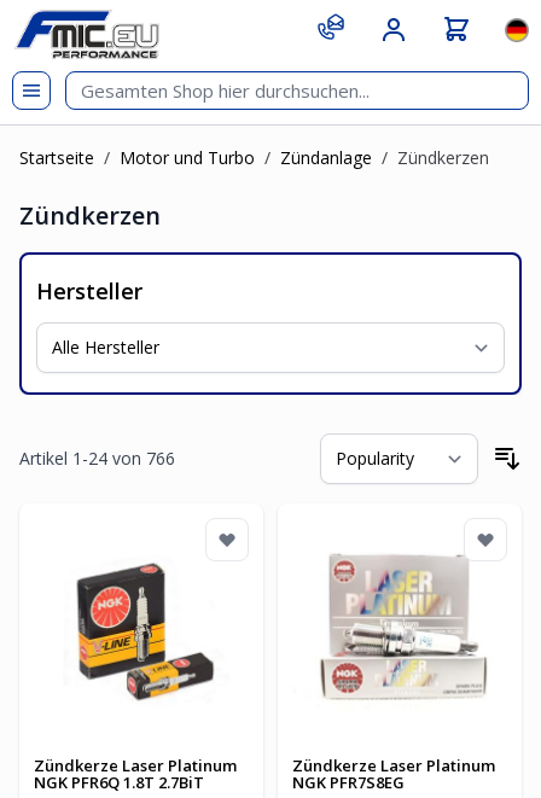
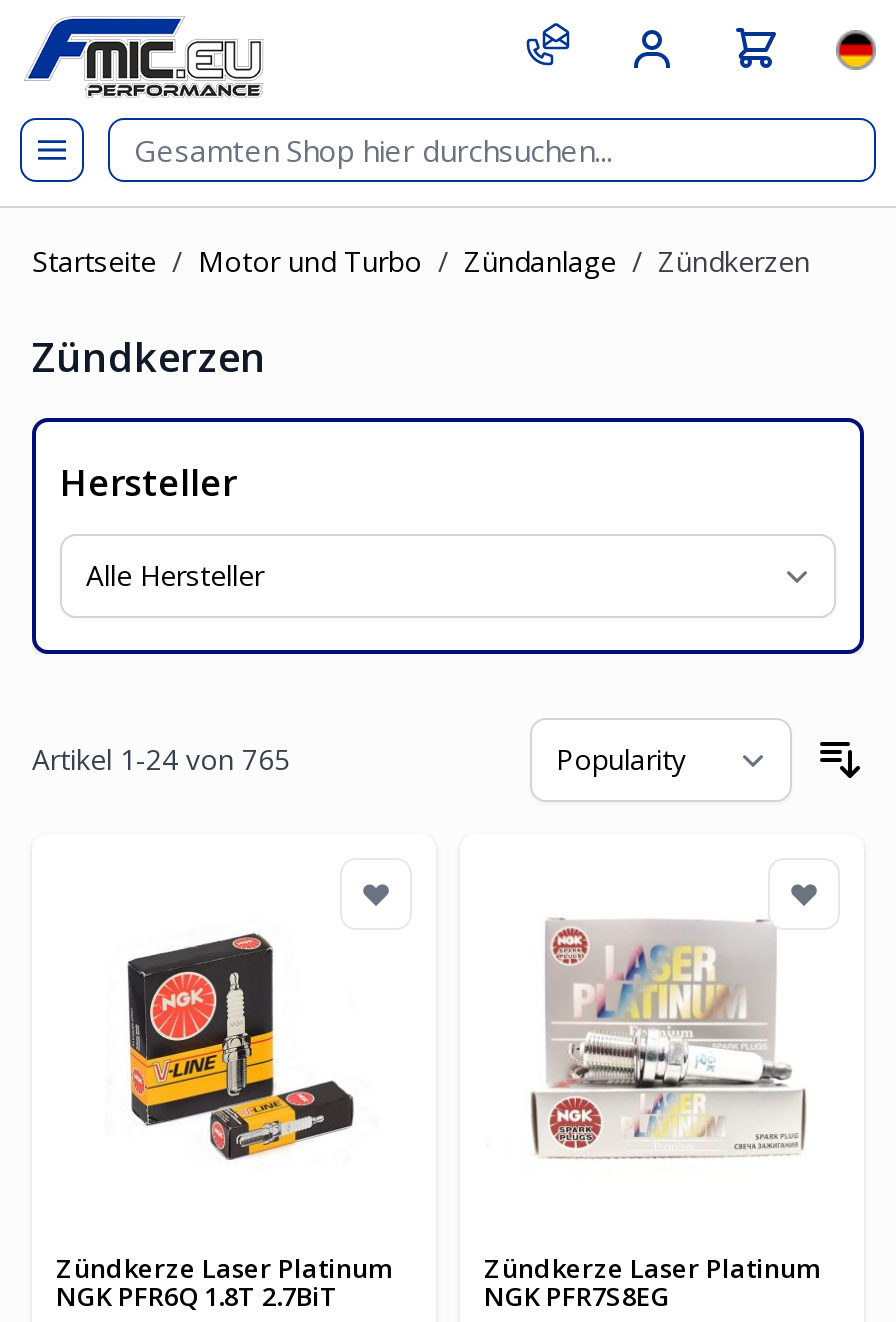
[19,447,175,470] Artikel 1-24 von 766 -> [32,740,290,778] Artikel 1-24 von 765

